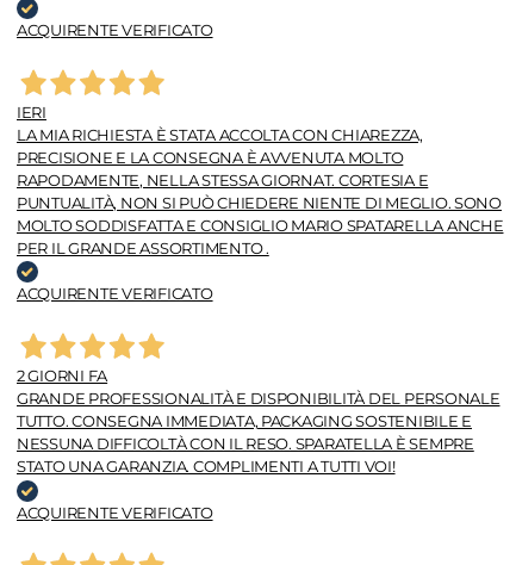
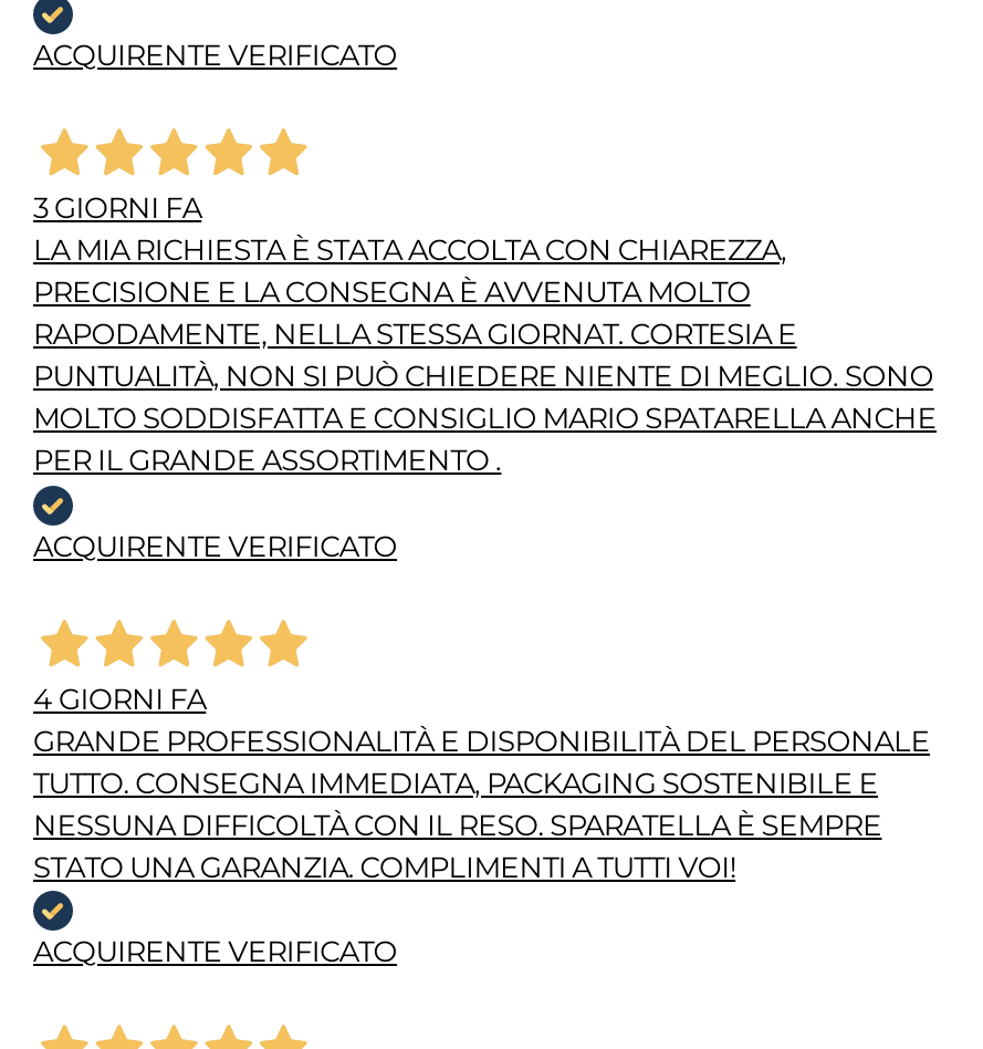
[17,102,46,121] IERI -> [33,189,201,225] 3 GIORNI FA
[17,366,107,385] 2 GIORNI FA -> [33,680,206,715] 4 GIORNI FA

